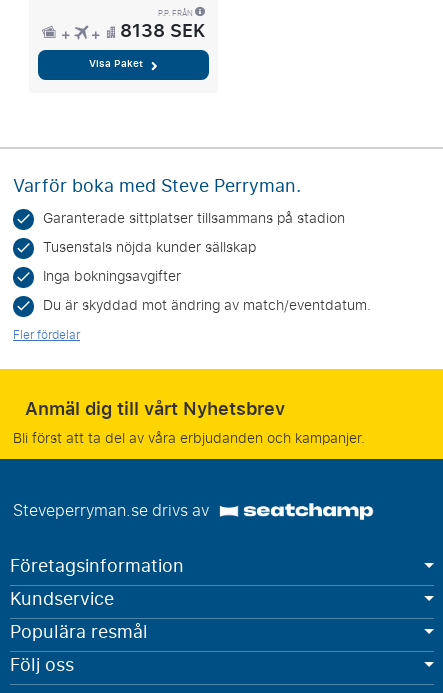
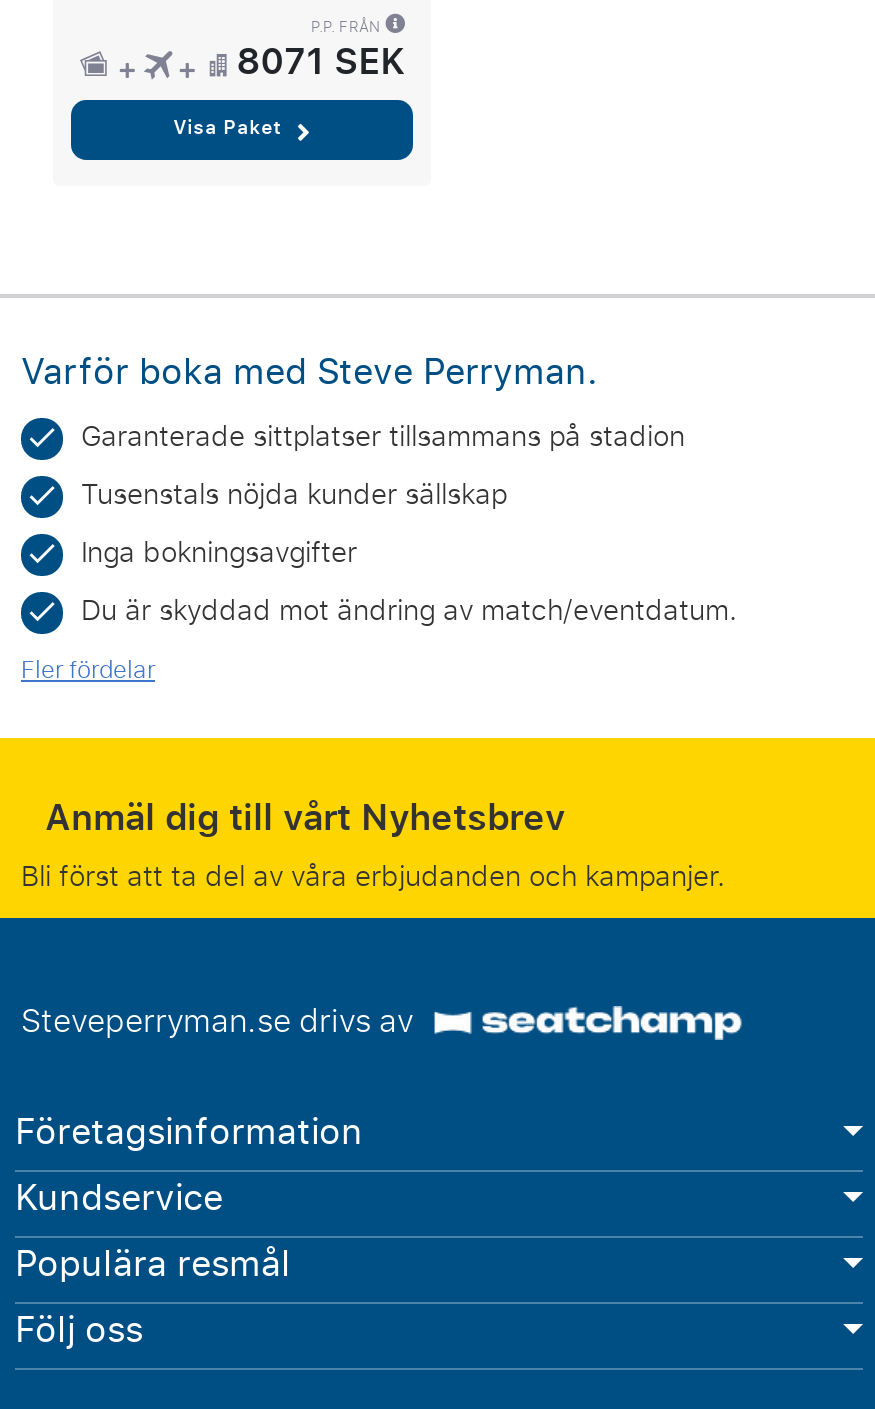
[120,14,205,48] 8138 SEK -> [236,28,404,96] 8071 SEK

